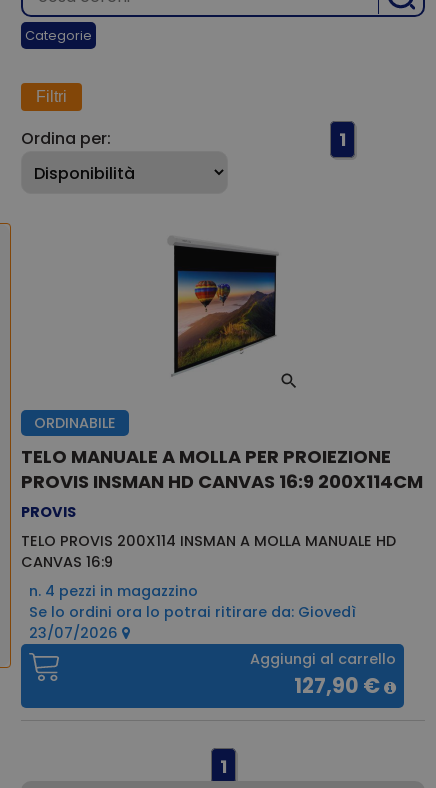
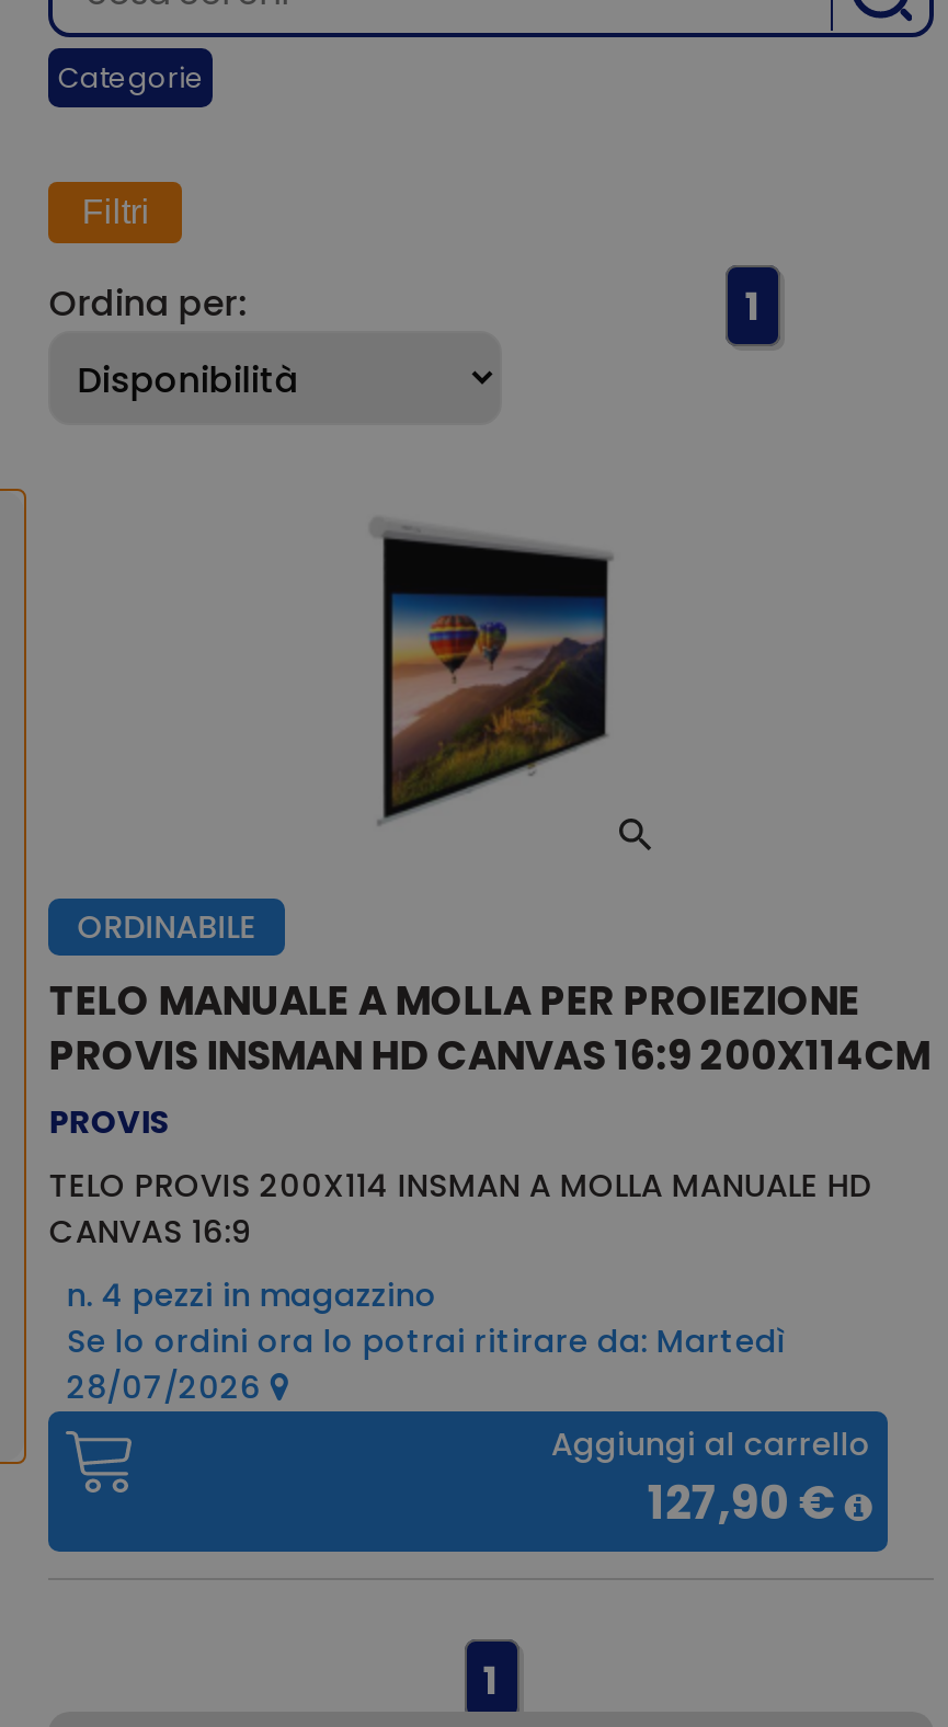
[29,602,356,622] Se lo ordini ora lo potrai ritirare da: Giovedì -> [67,1320,788,1364] Se lo ordini ora lo potrai ritirare da: Martedì
[29,623,122,643] 23/07/2026 -> [67,1366,270,1410] 28/07/2026

